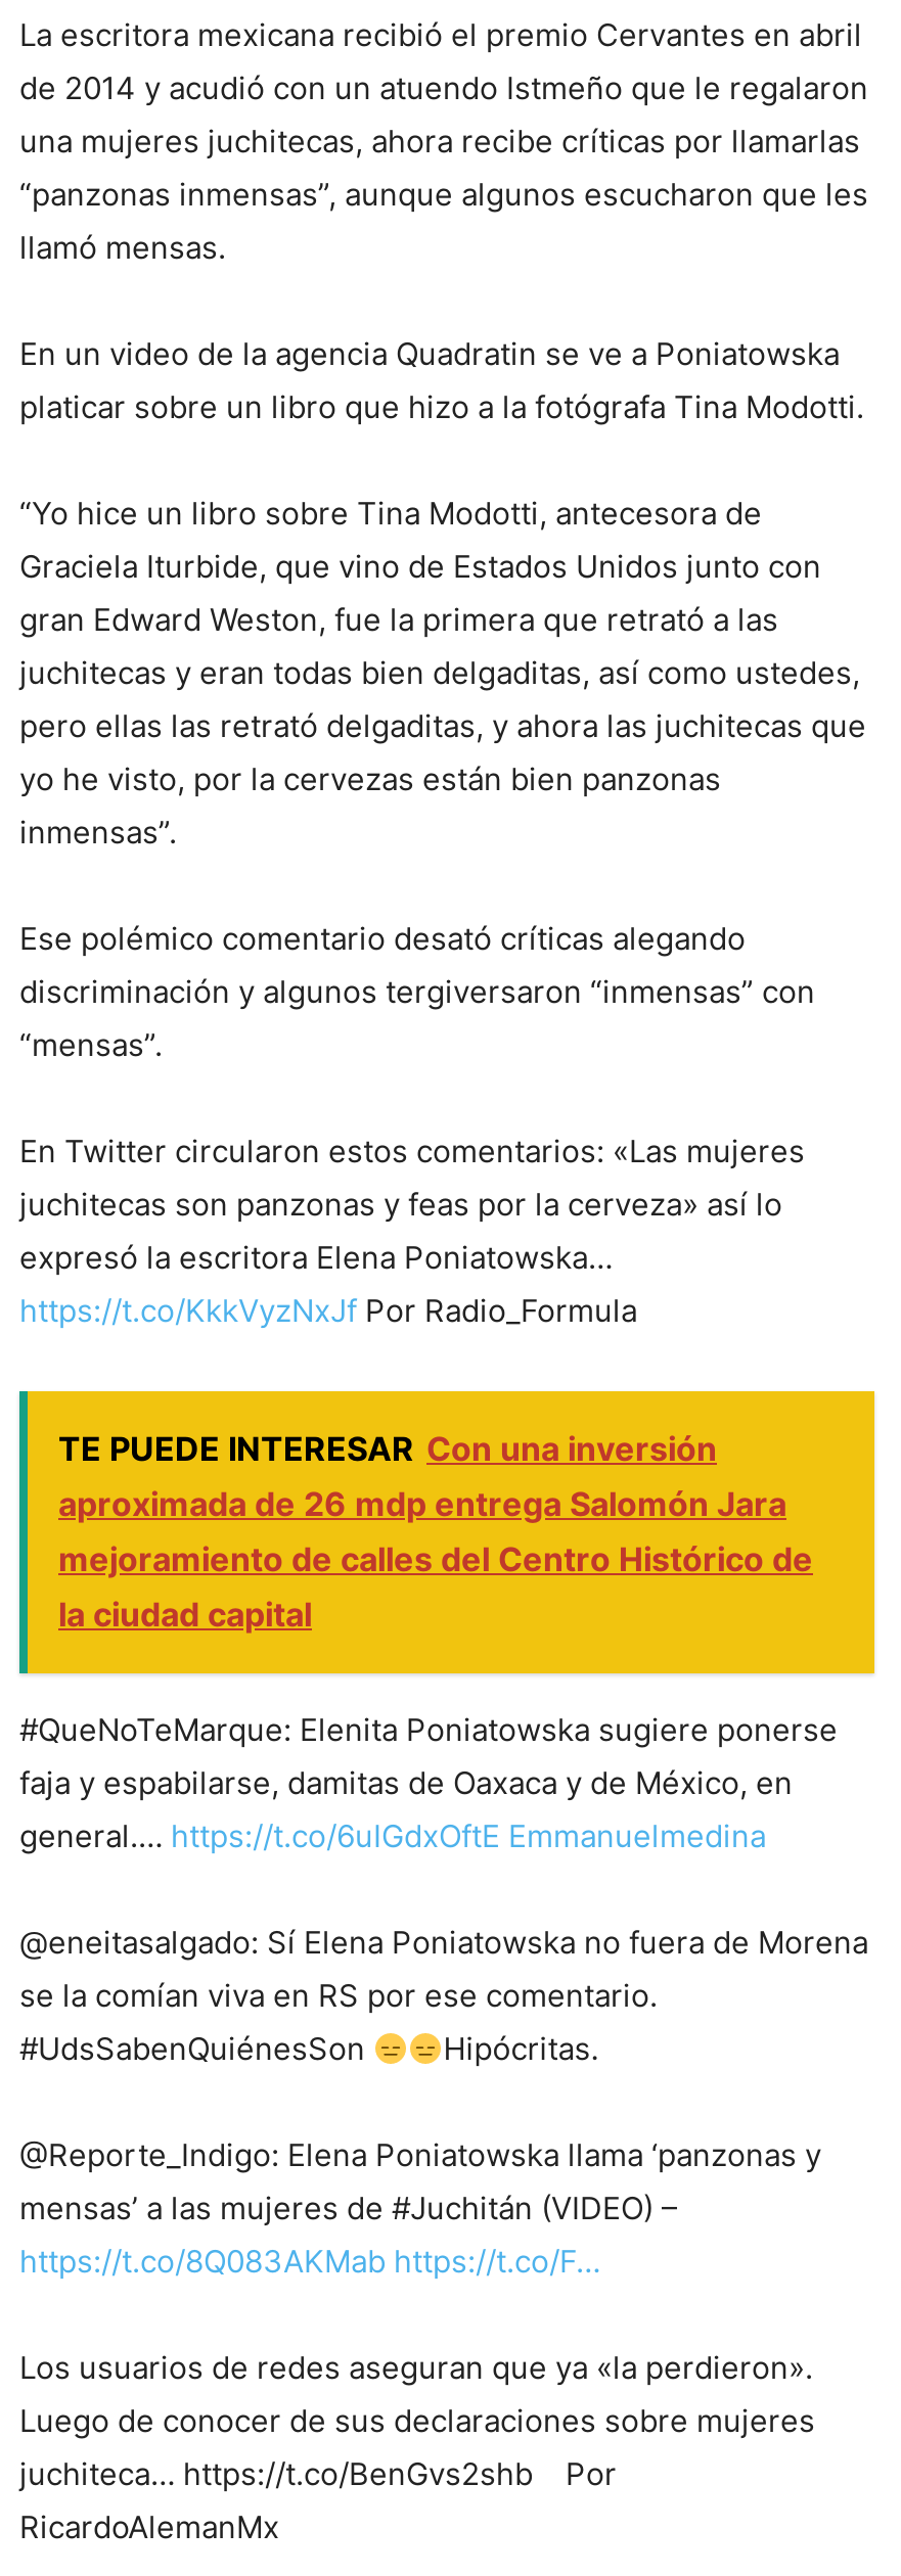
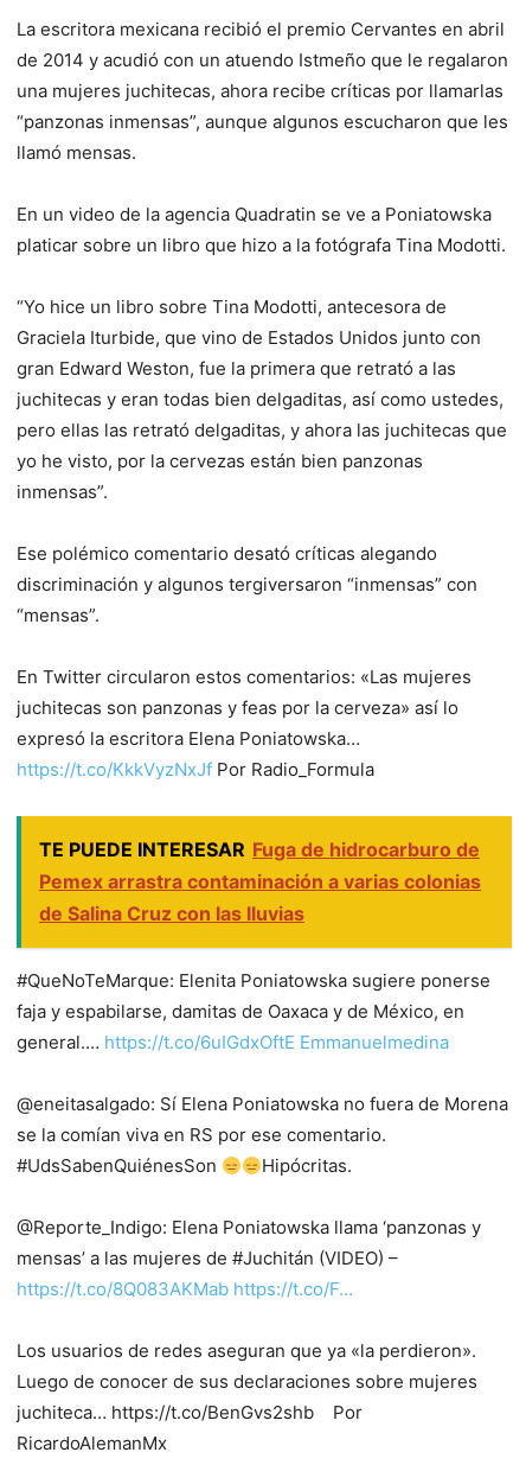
[58,1428,813,1635] TE PUEDE INTERESAR Con una inversión | aproximada de 26 mdp entrega Salomón Jara | mejoramiento de calles del Centro Histórico de | la ciudad capital -> [39,838,481,926] TE PUEDE INTERESAR Fuga de hidrocarburo de | Pemex arrastra contaminación a varias colonias | de Salina Cruz con las lluvias

